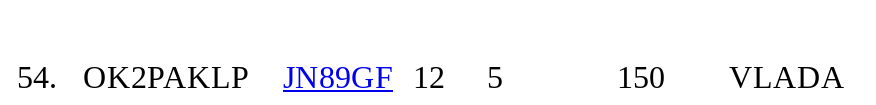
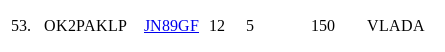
[17,59,503,93] 54. OK2PAKLP JN89GF 12 5 -> [11,17,254,34] 53. OK2PAKLP JN89GF 12 5

